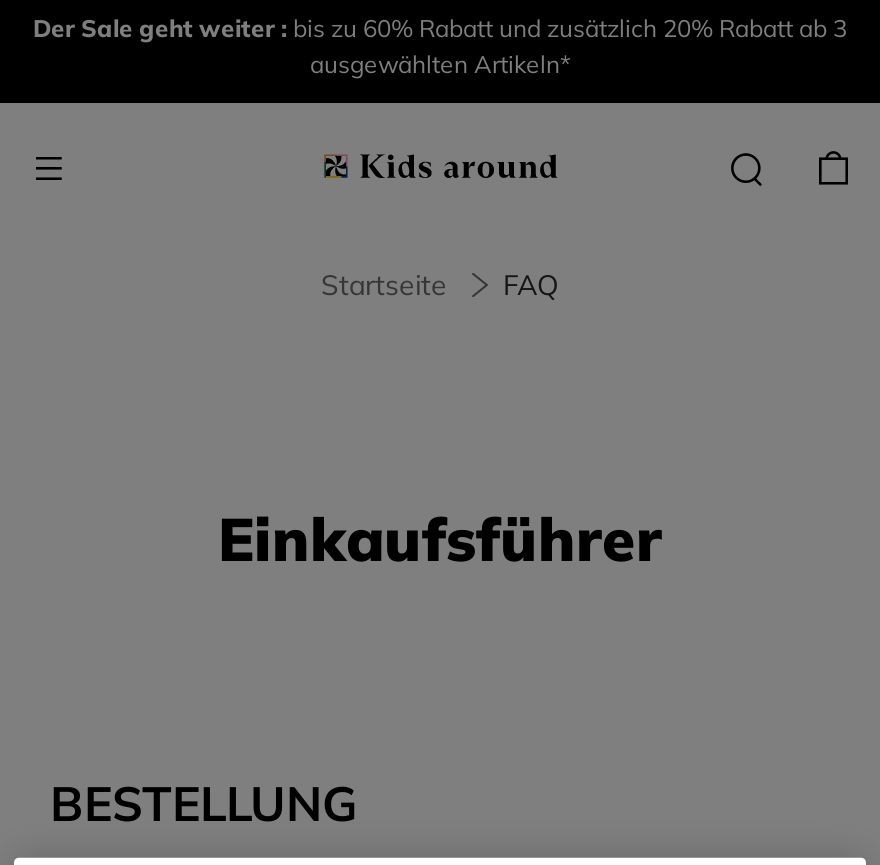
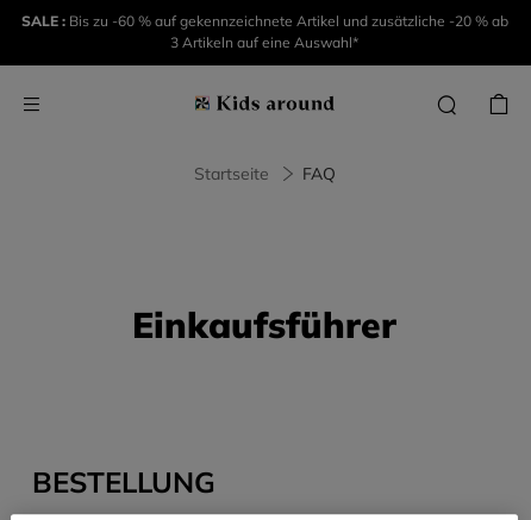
[33,13,847,79] Der Sale geht weiter : bis zu 60% Rabatt und zusätzlich 20% Rabatt ab 3 | ausgewählten Artikeln* -> [21,12,508,51] SALE : Bis zu -60 % auf gekennzeichnete Artikel und zusätzliche -20 % ab | 3 Artikeln auf eine Auswahl*

